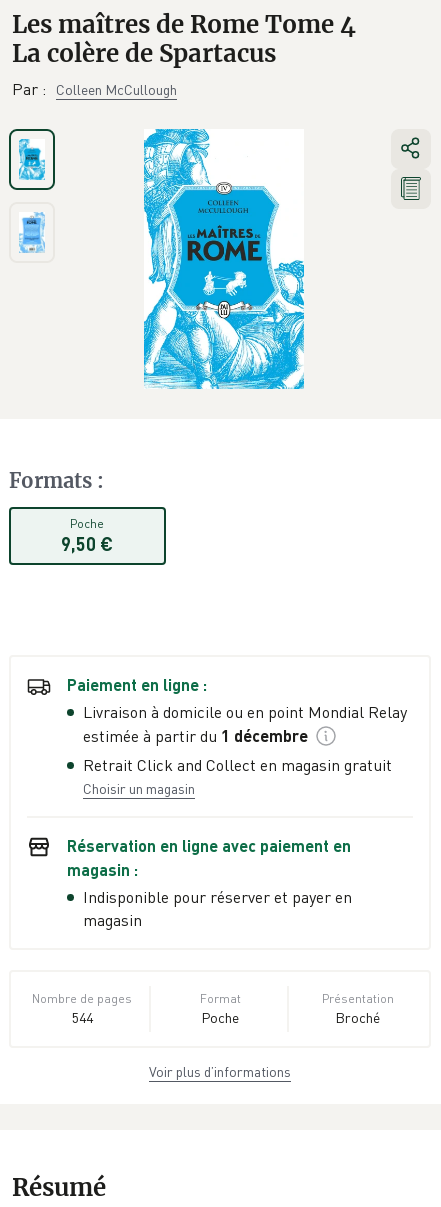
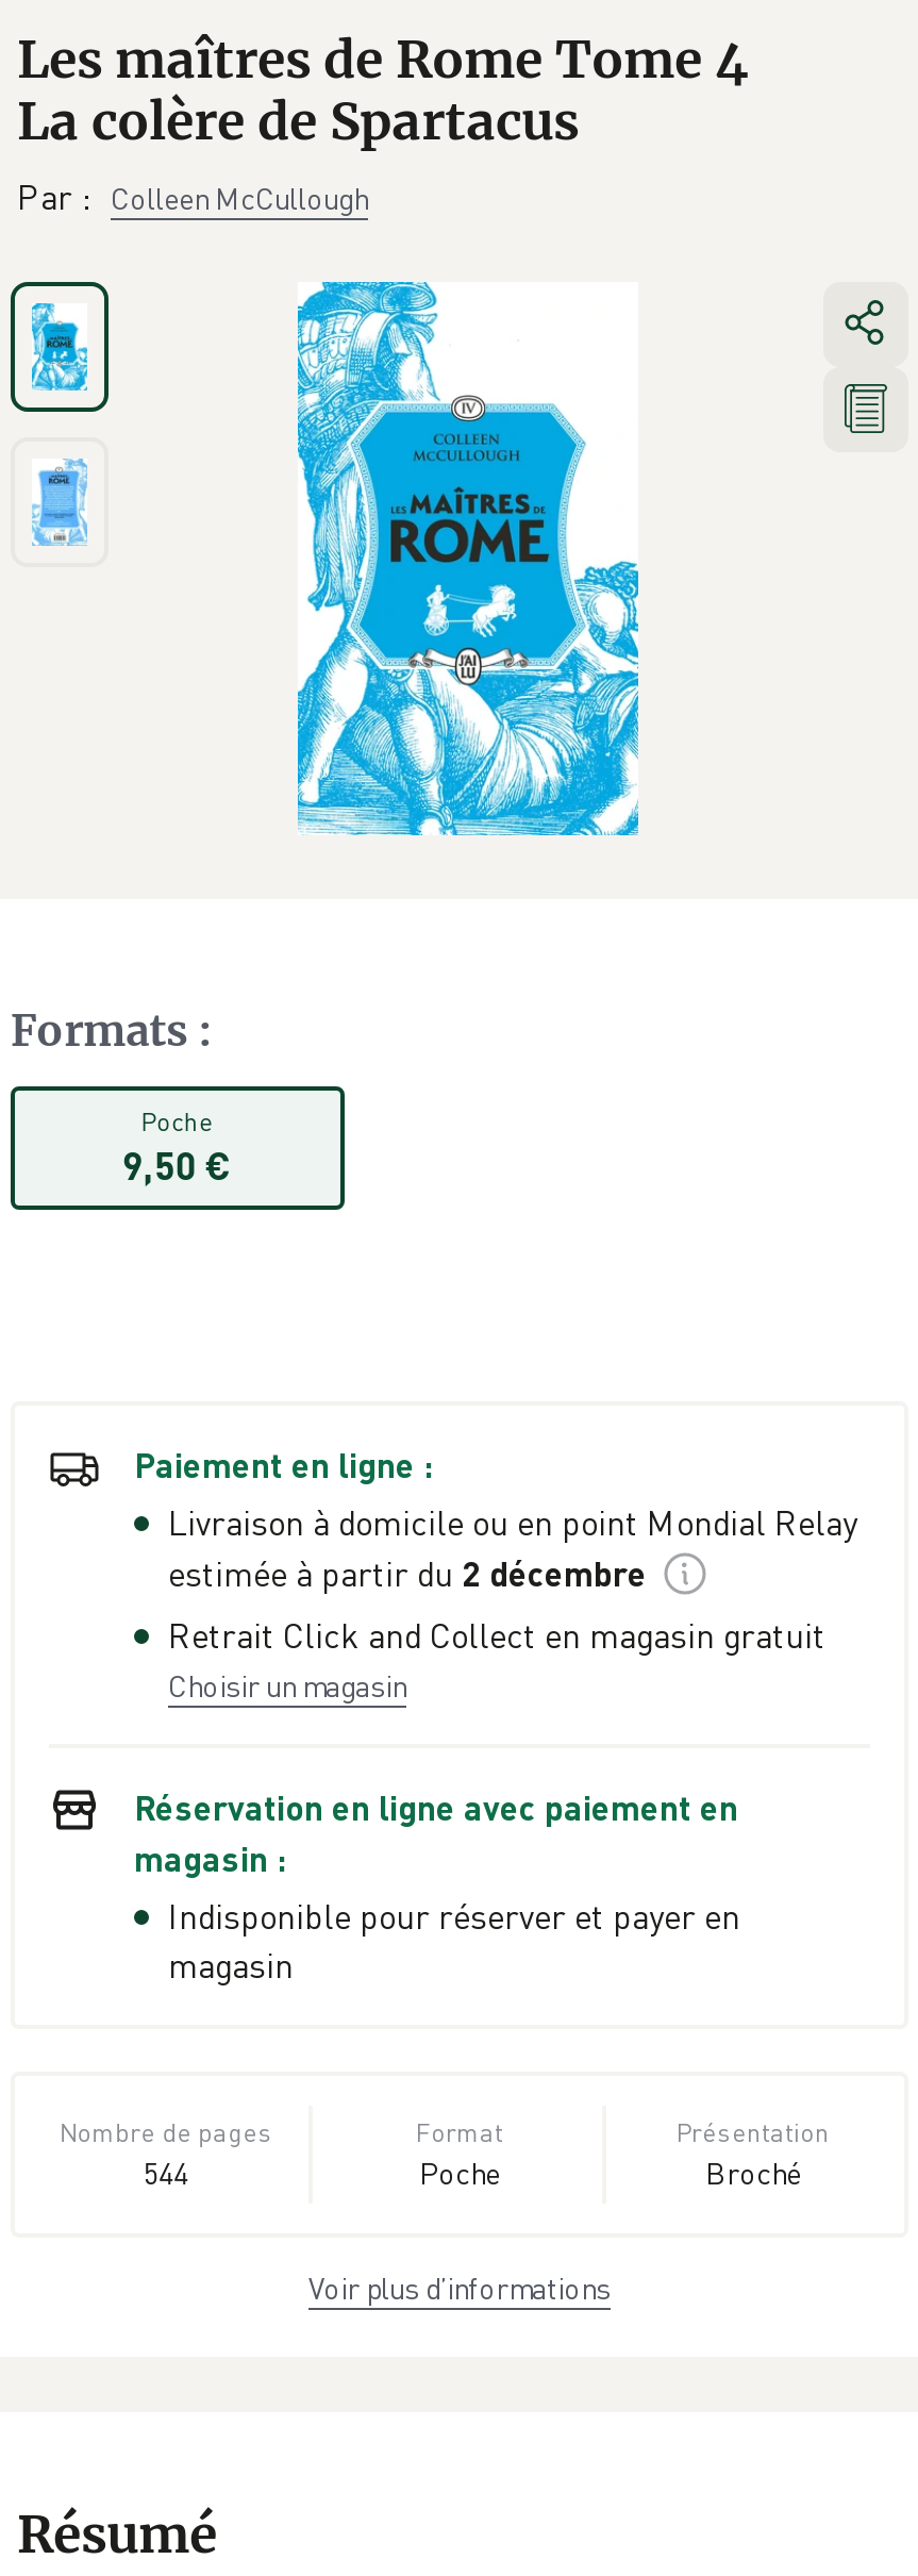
[83,726,308,746] estimée à partir du 1 décembre -> [168,1553,647,1596] estimée à partir du 2 décembre

